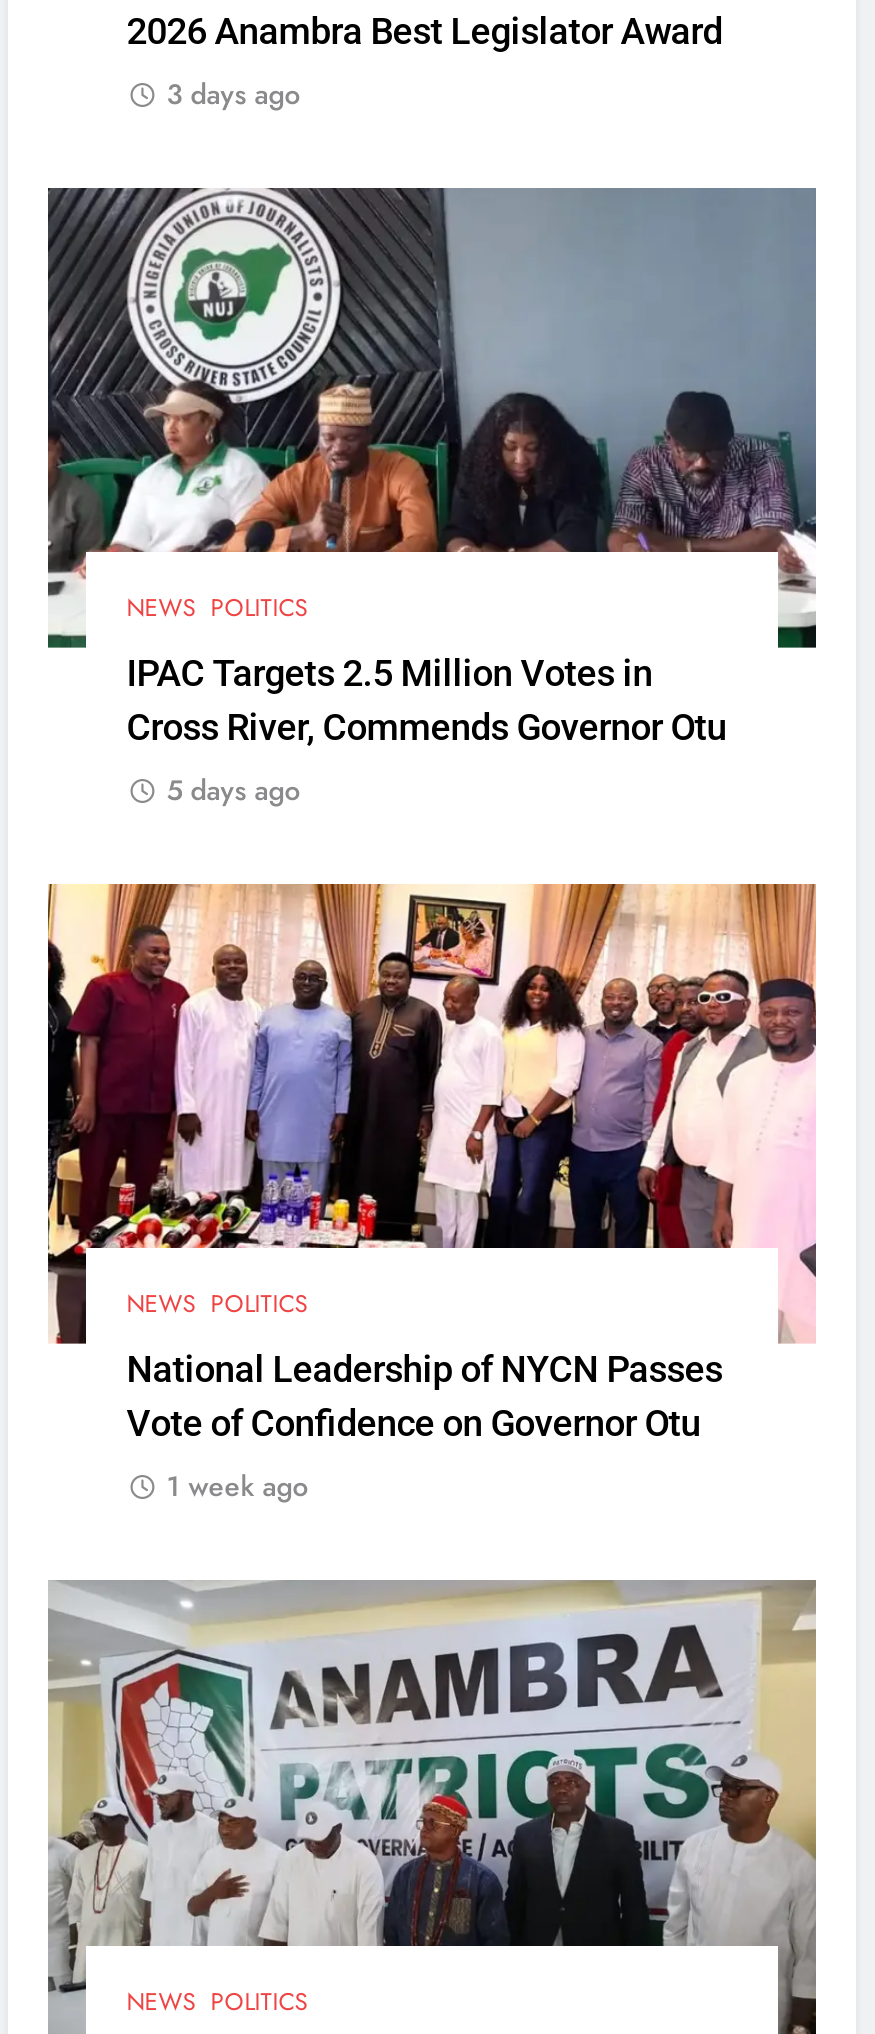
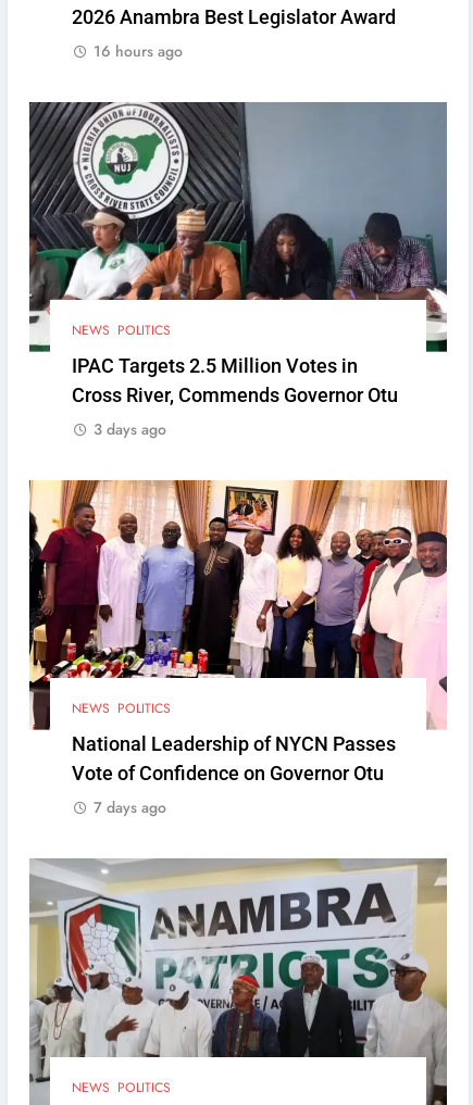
[166,73,300,113] 3 days ago -> [94,40,183,61] 16 hours ago
[166,770,300,810] 5 days ago -> [94,418,167,440] 3 days ago
[166,1467,308,1507] 1 week ago -> [94,797,167,818] 7 days ago

